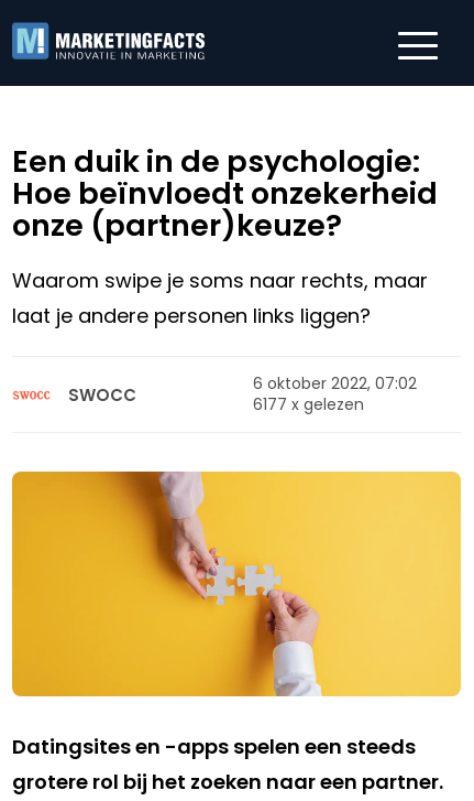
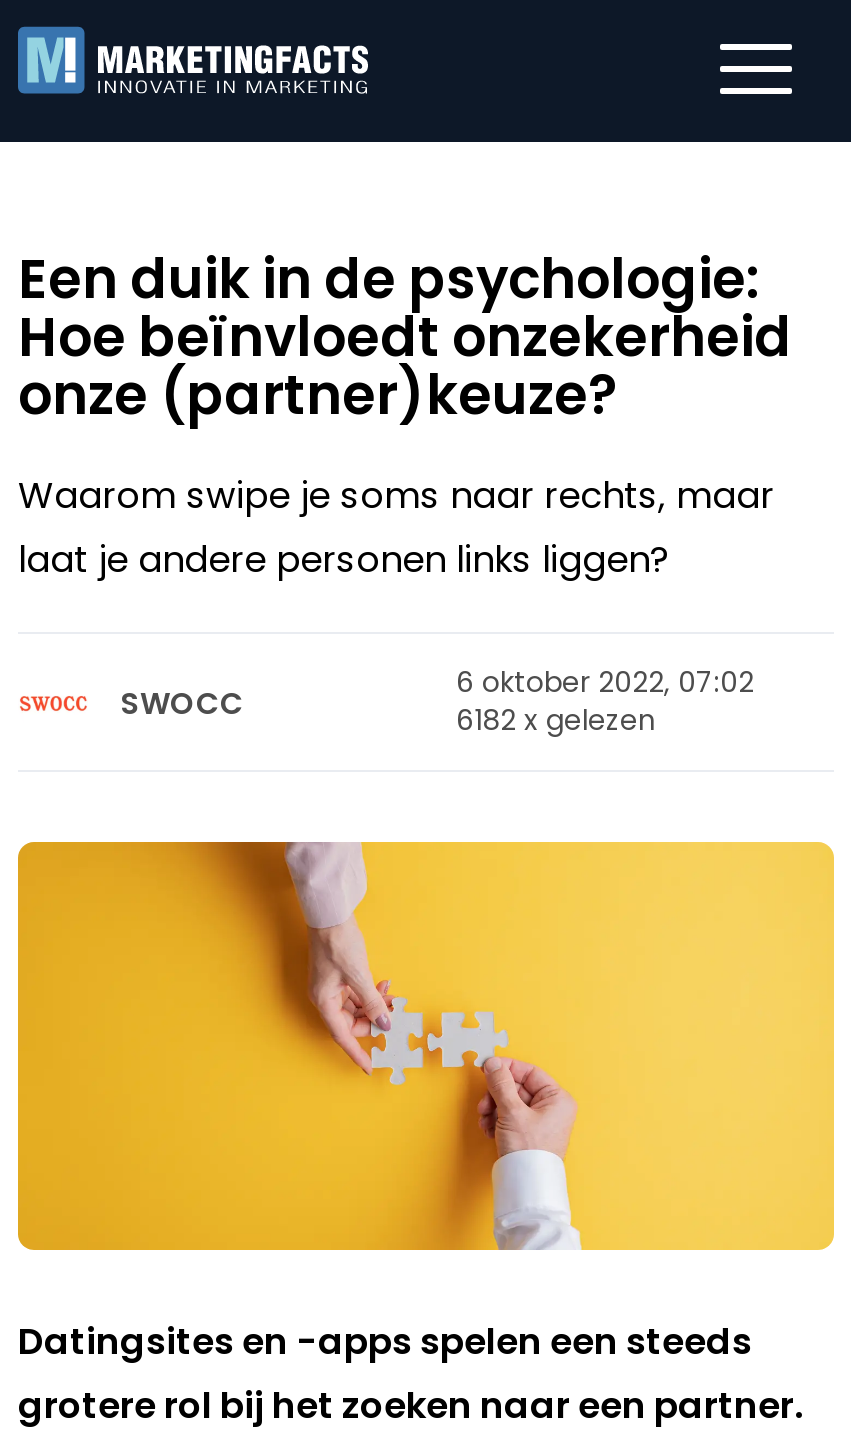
[253,393,364,415] 6177 x gelezen -> [456,700,656,740] 6182 x gelezen

